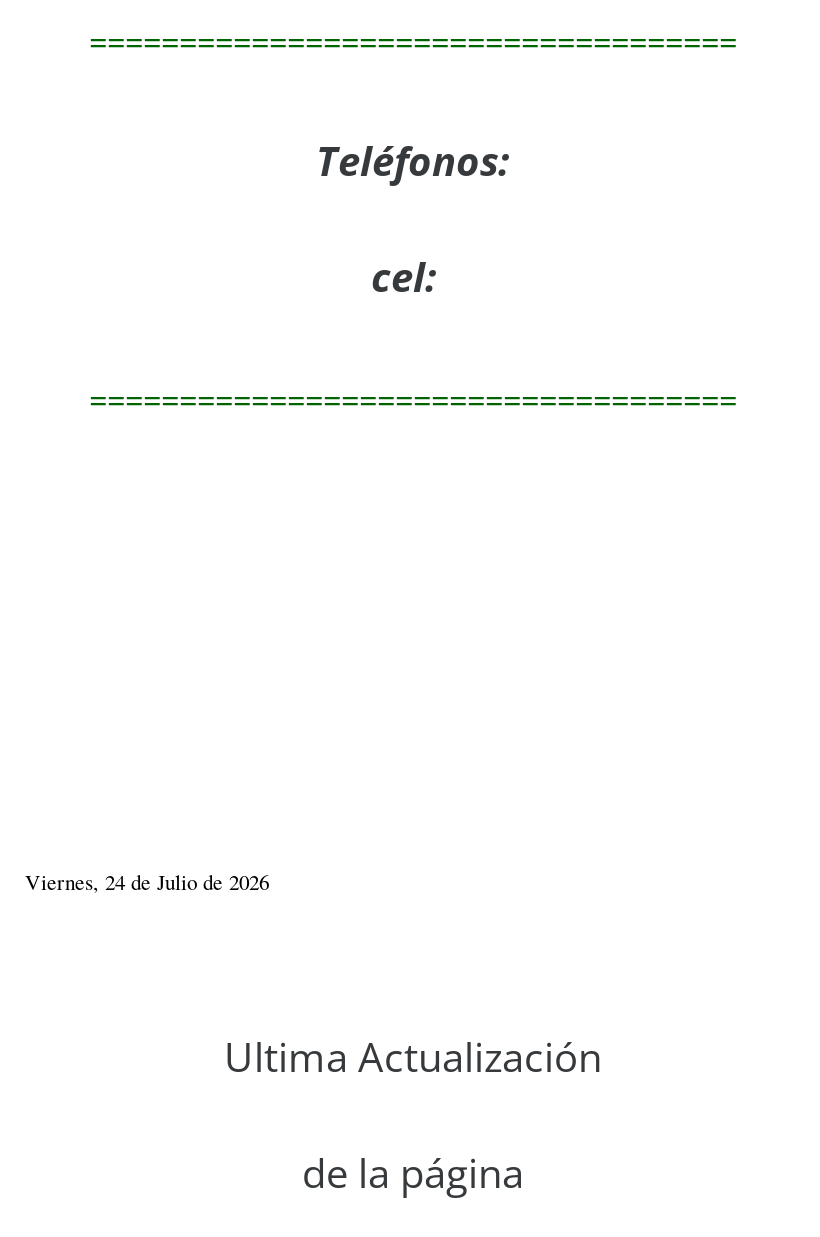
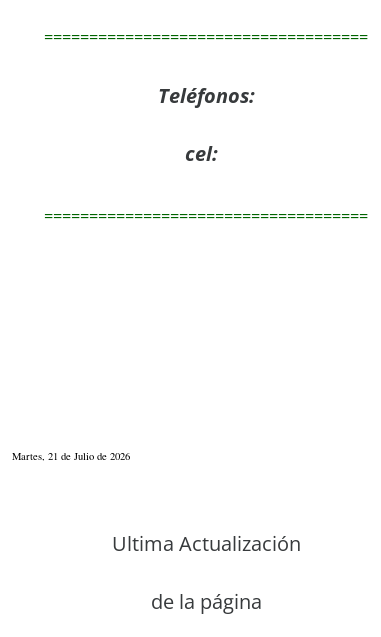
[25,868,269,896] Viernes, 24 de Julio de 2026 -> [12,449,130,463] Martes, 21 de Julio de 2026

